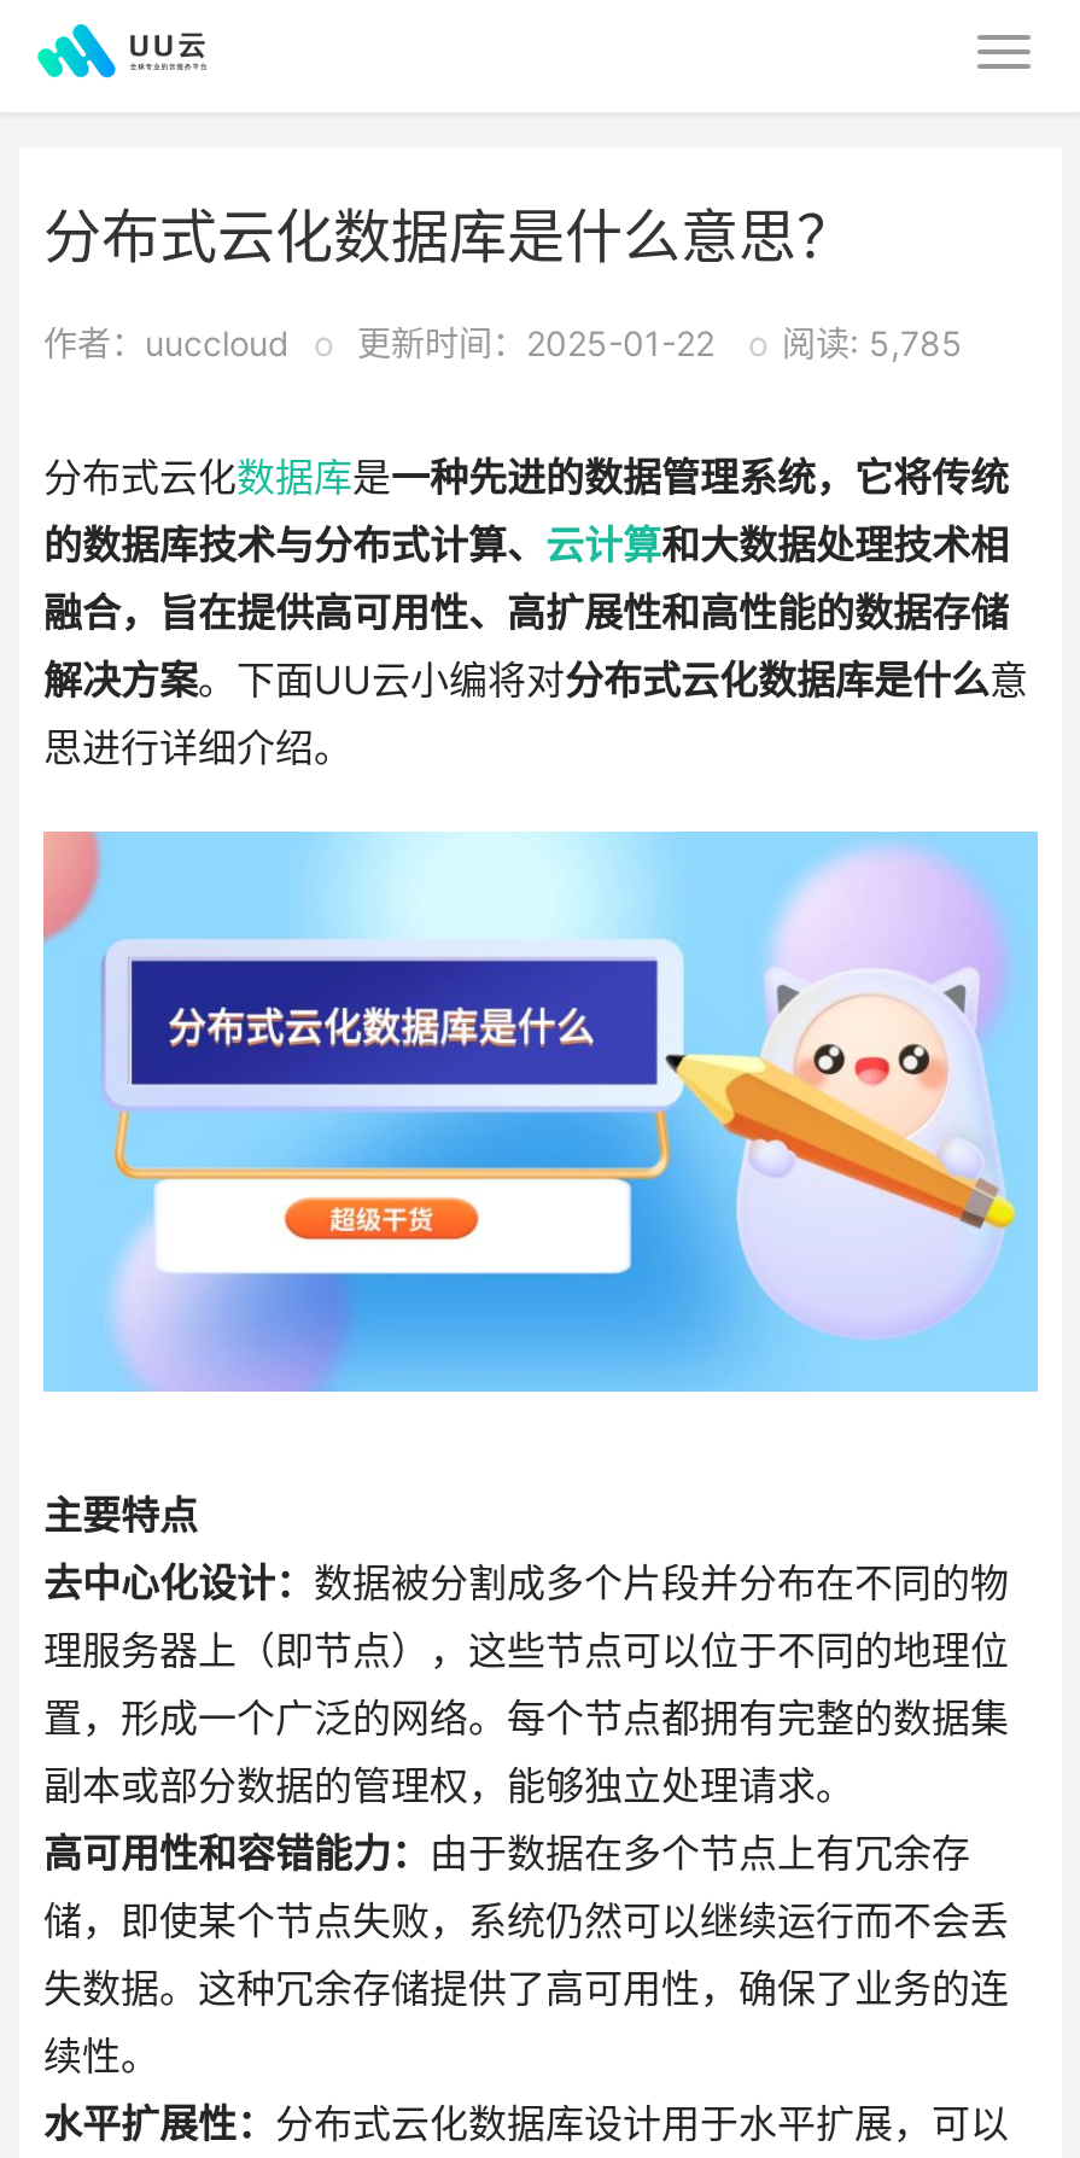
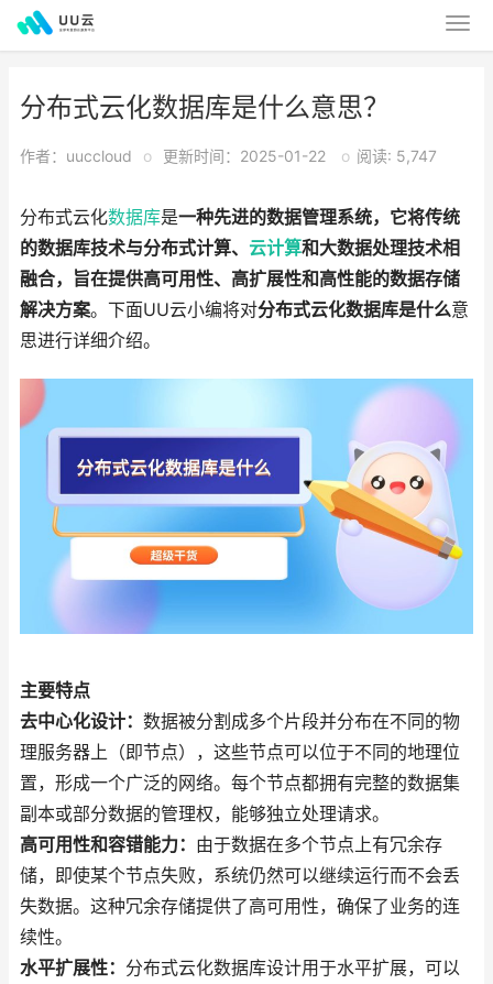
[43,322,963,363] 作者：uuccloud o 更新时间：2025-01-22 o 阅读: 5,785 -> [20,146,437,165] 作者：uuccloud o 更新时间：2025-01-22 o 阅读: 5,747

